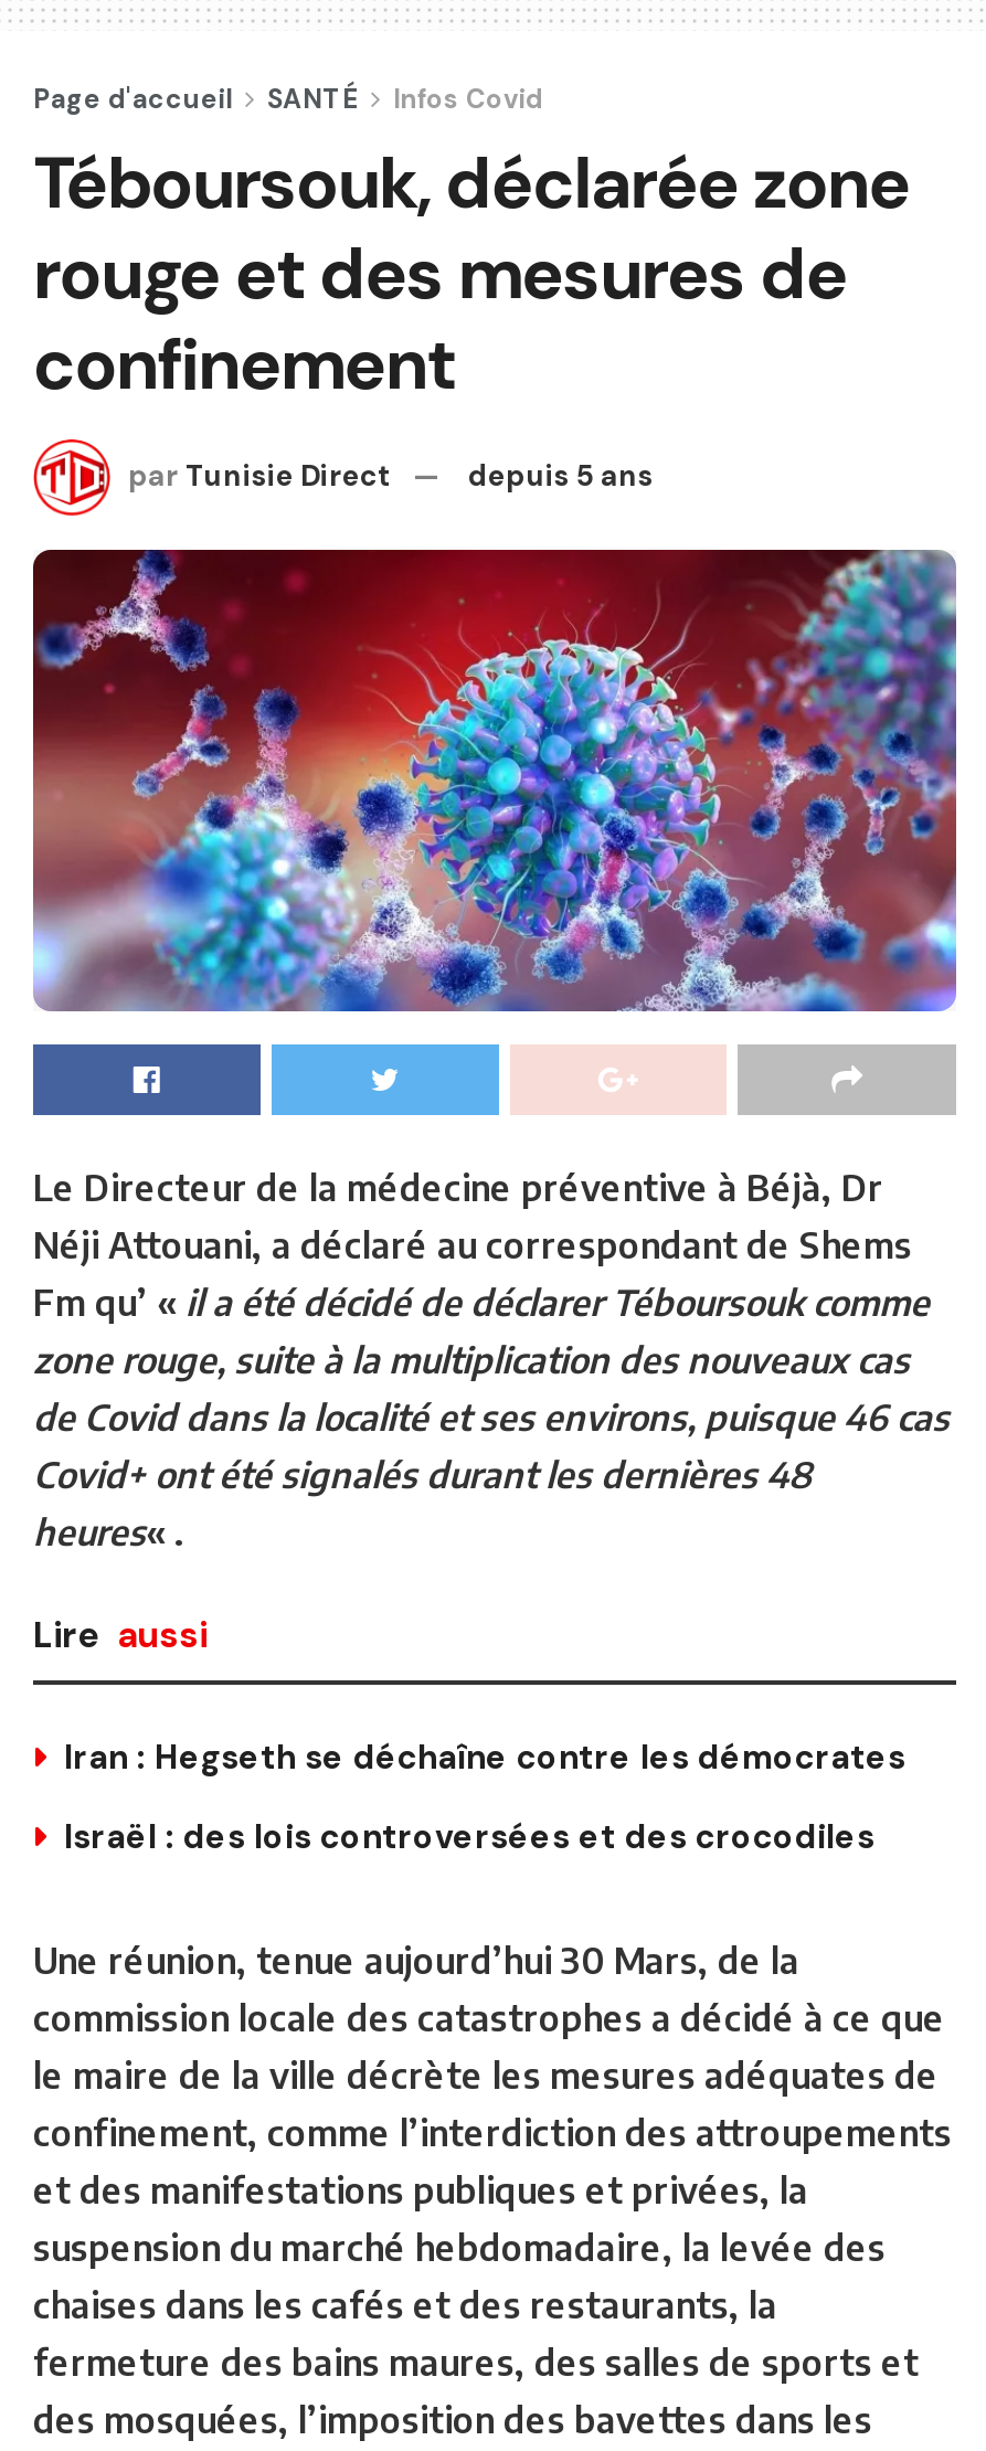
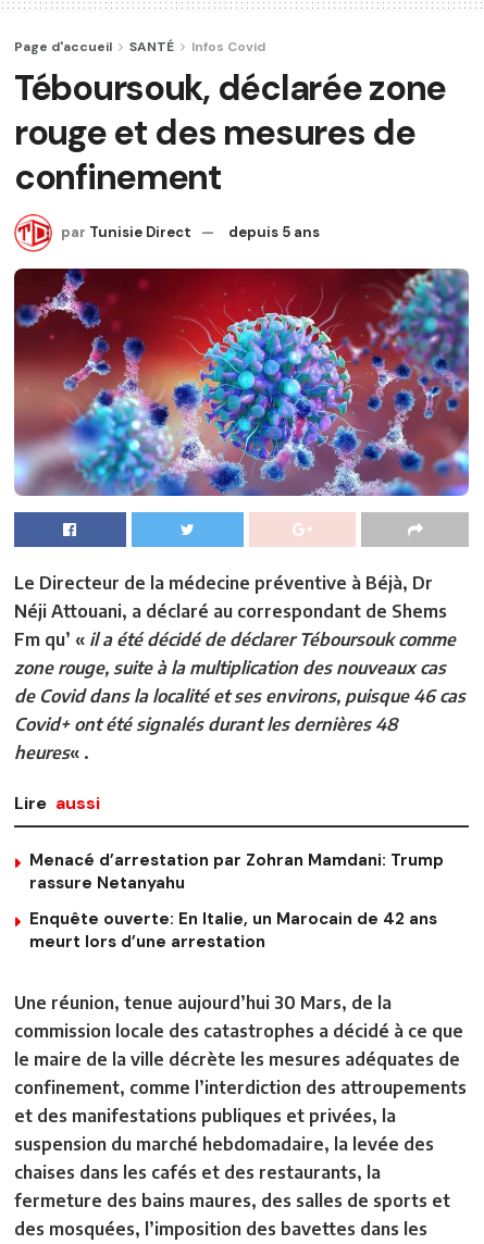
[64,1735,905,1779] Iran : Hegseth se déchaîne contre les démocrates -> [29,849,444,894] Menacé d’arrestation par Zohran Mamdani: Trump | rassure Netanyahu
[64,1814,874,1859] Israël : des lois controversées et des crocodiles -> [29,908,437,952] Enquête ouverte: En Italie, un Marocain de 42 ans | meurt lors d’une arrestation

